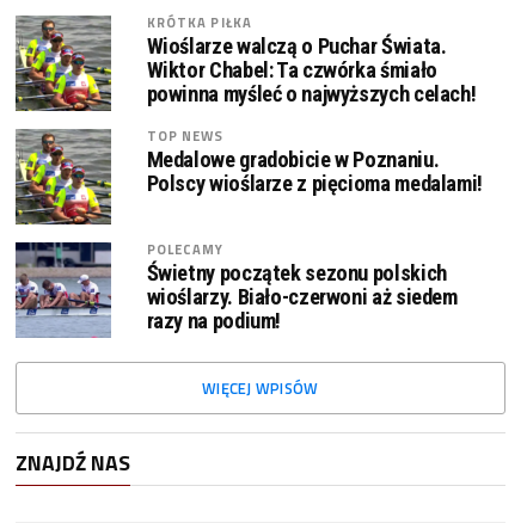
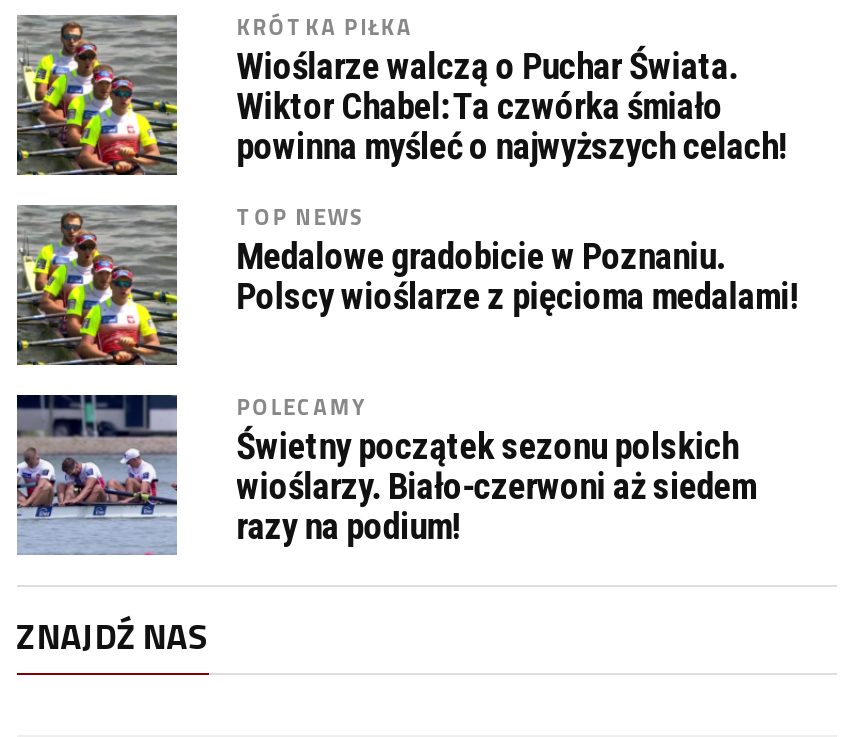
[202,376,318,400] WIĘCEJ WPISÓW -> none

